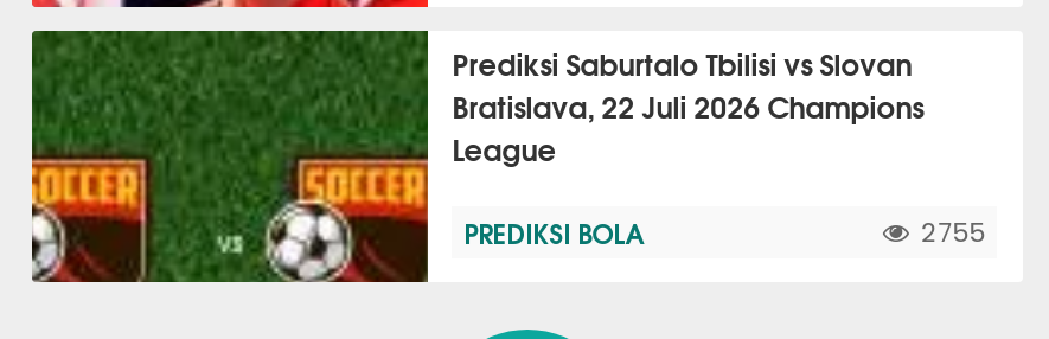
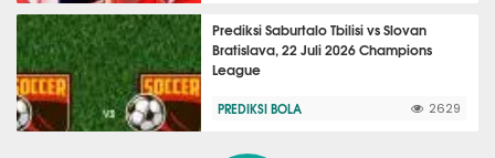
[921,220,985,247] 2755 -> [429,103,461,115] 2629

